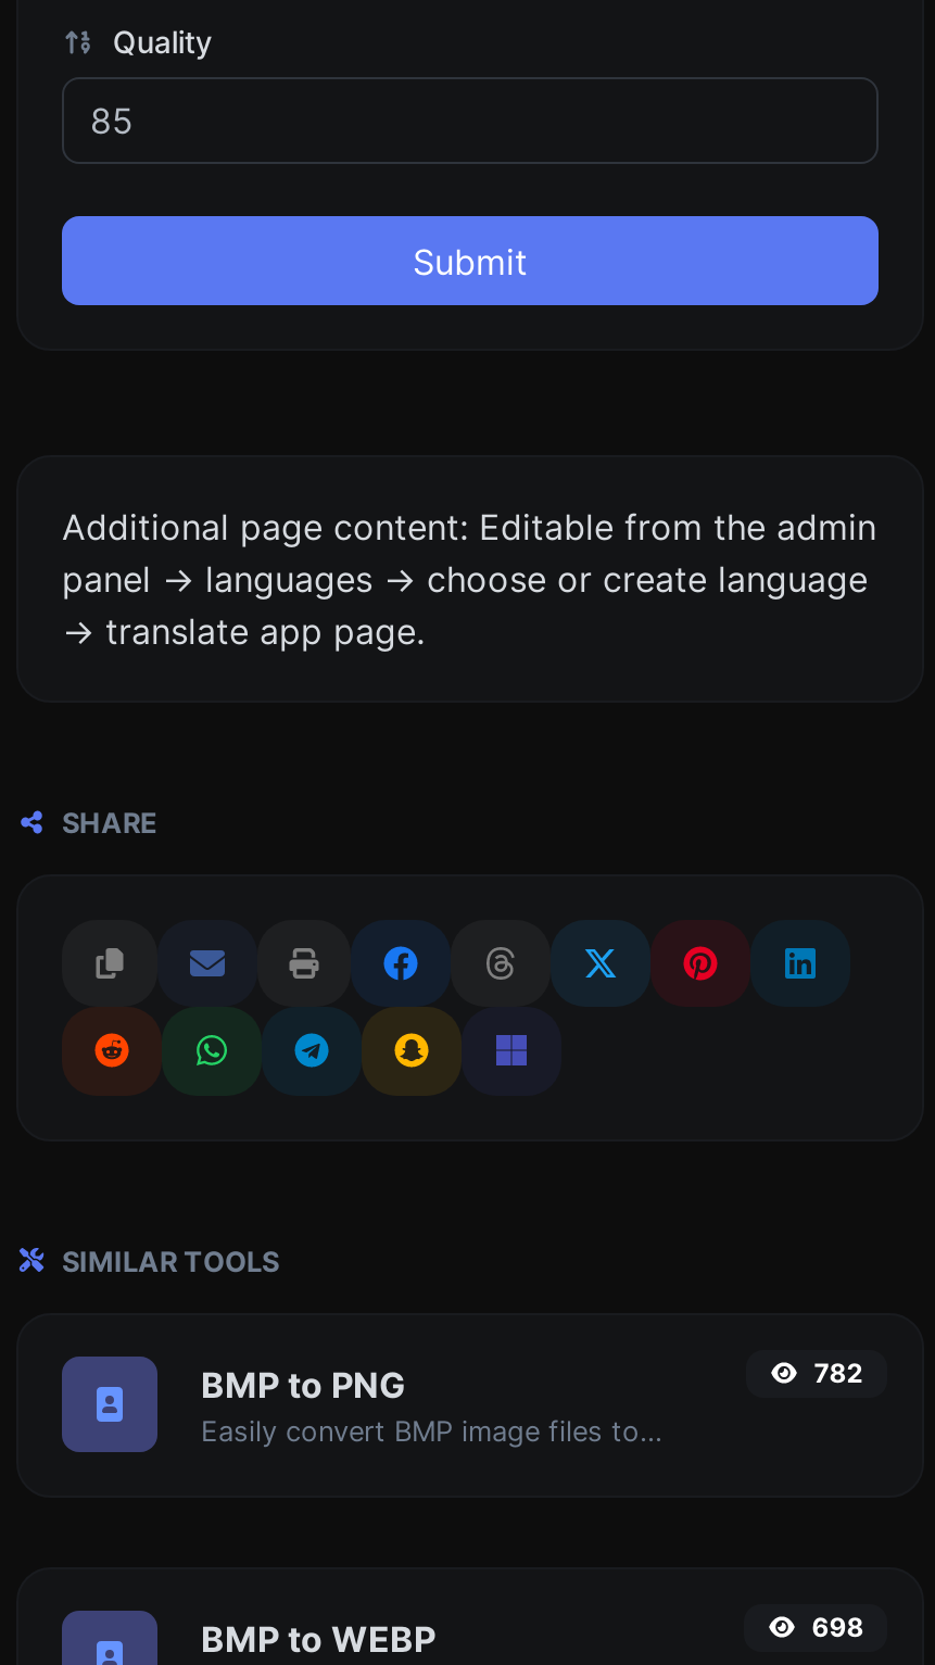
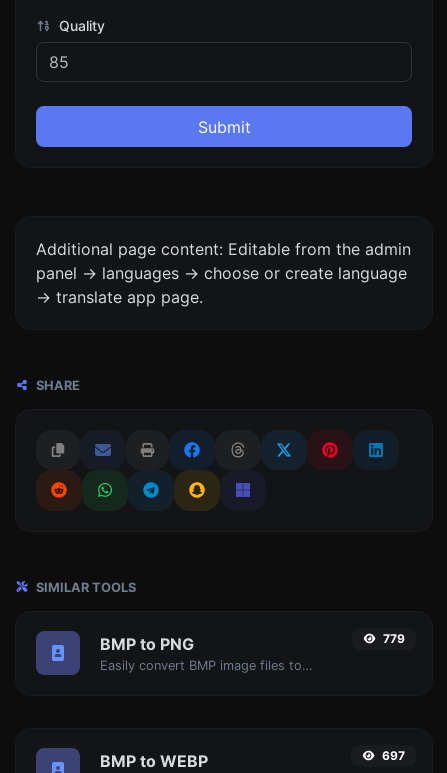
[807,1356,864,1389] 782 -> [380,631,405,646] 779
[805,1610,864,1643] 698 -> [379,748,405,763] 697

